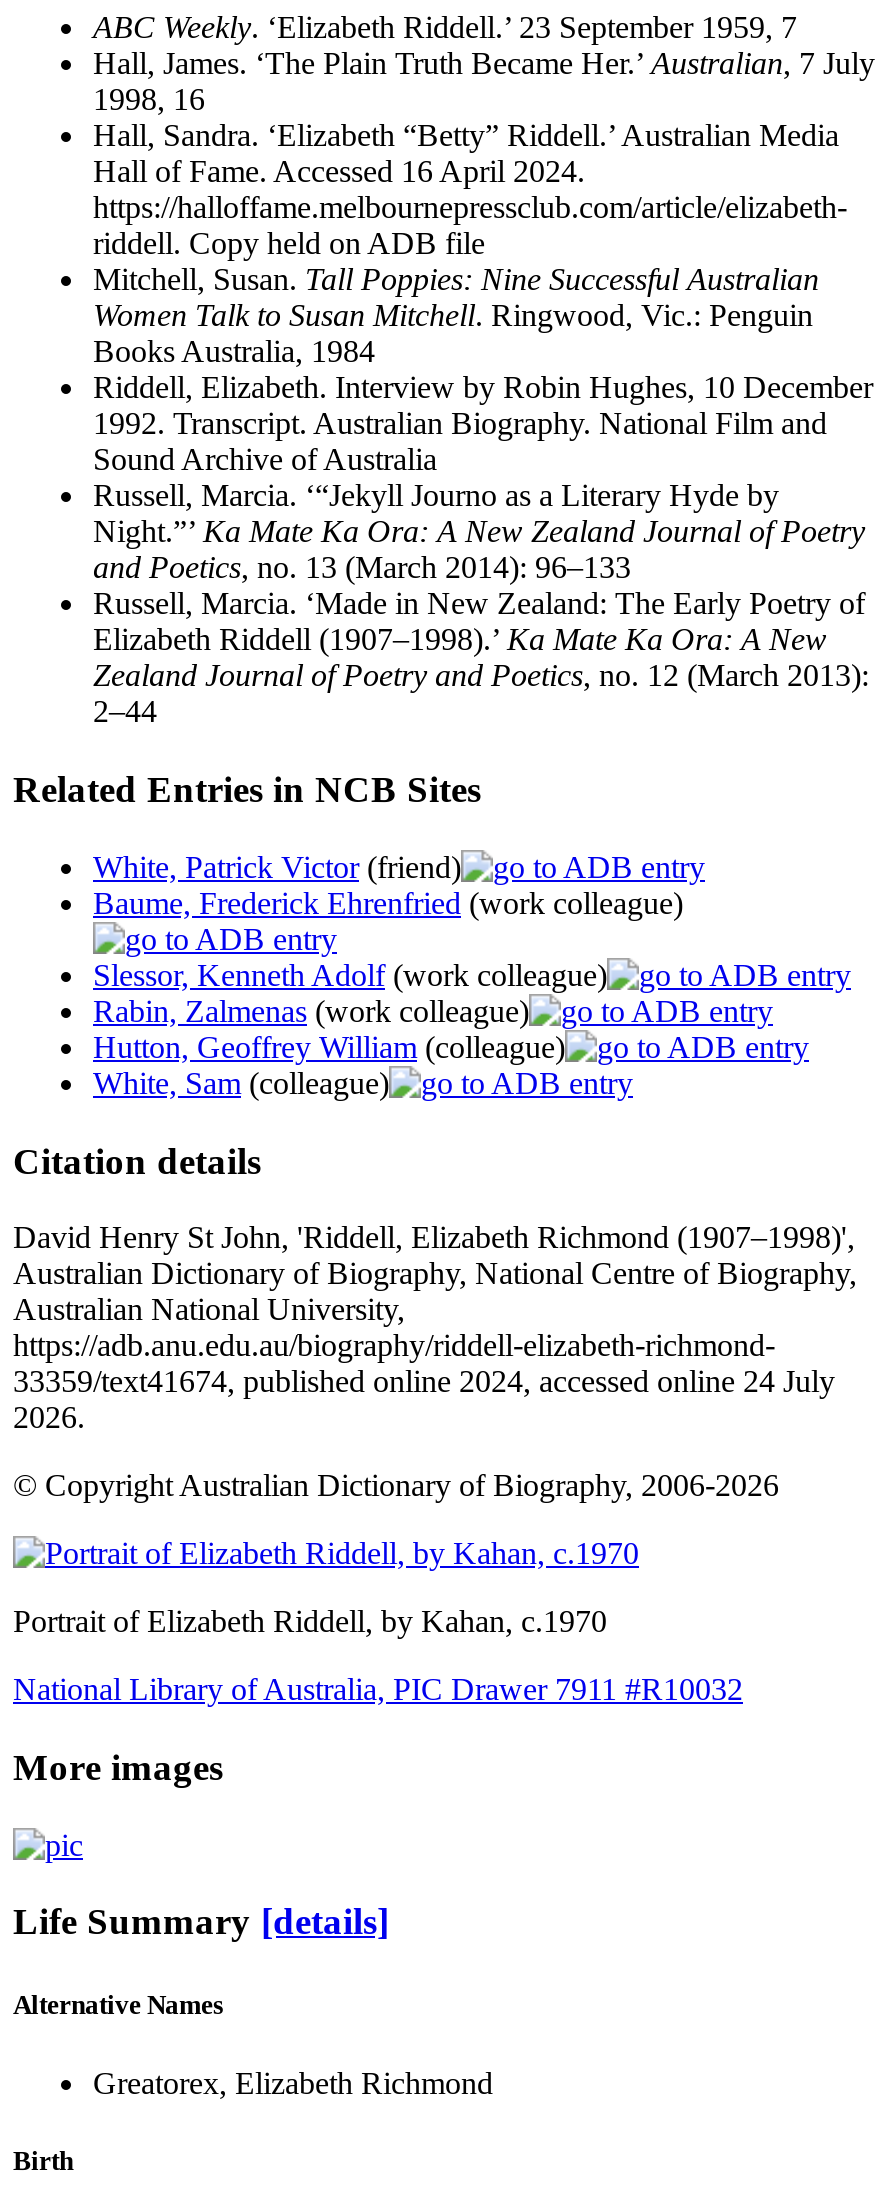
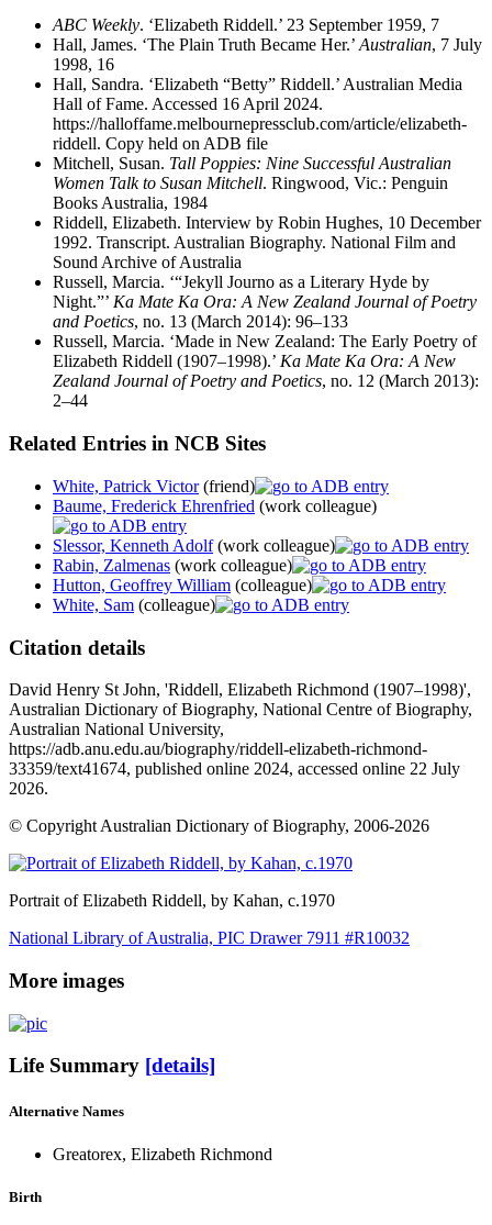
[13,1364,835,1398] 33359/text41674, published online 2024, accessed online 24 July -> [9,759,460,778] 33359/text41674, published online 2024, accessed online 22 July

